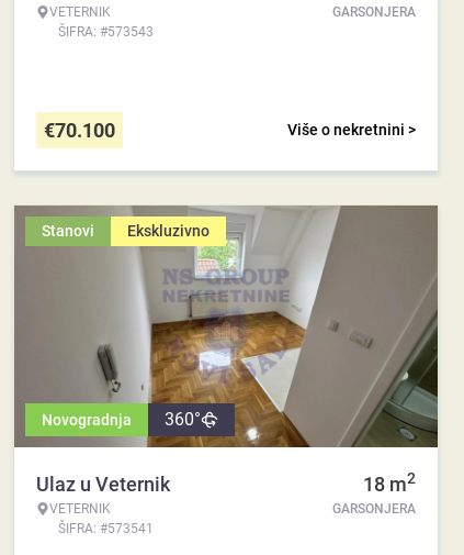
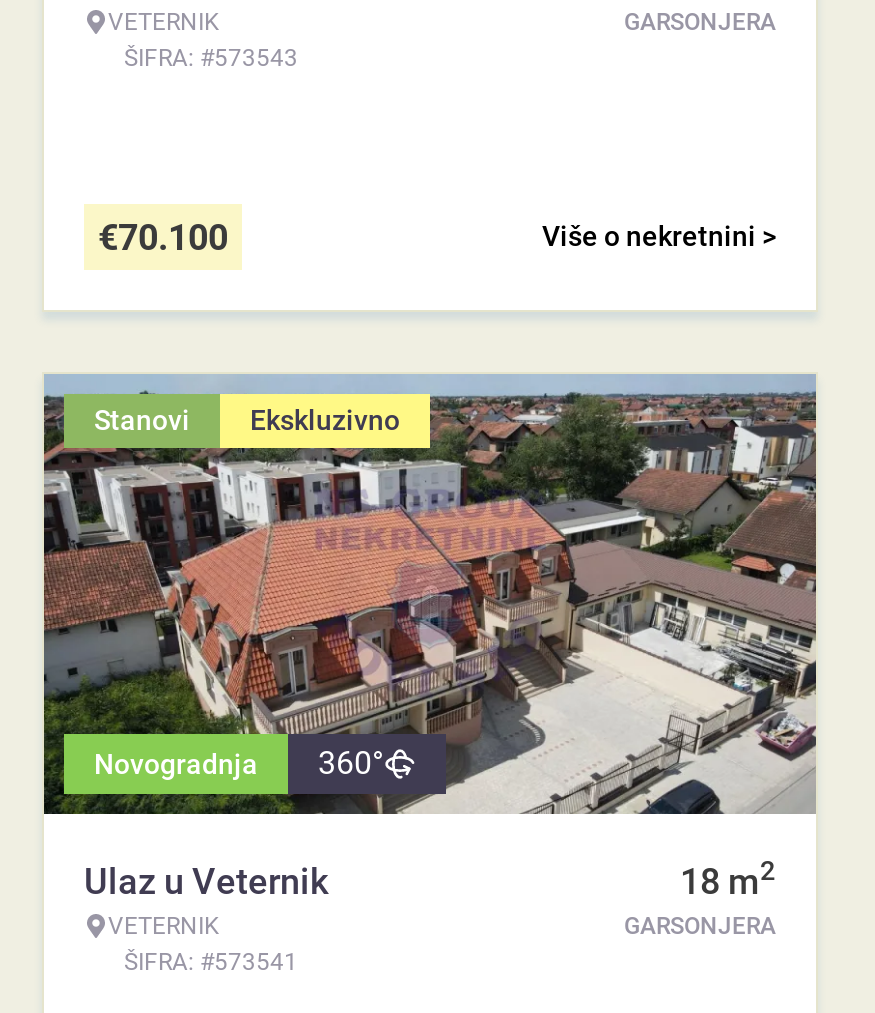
[13,204,439,448] [image] -> [42,374,816,816] [image]

